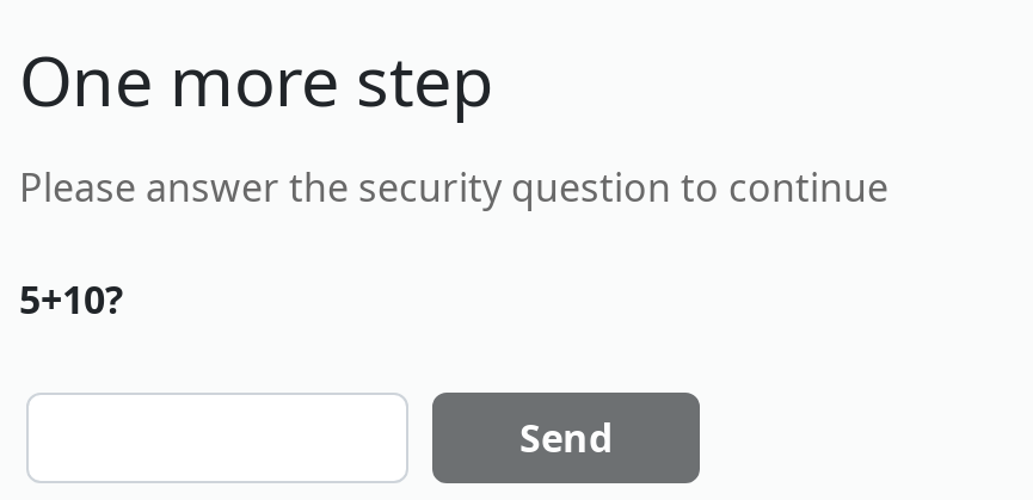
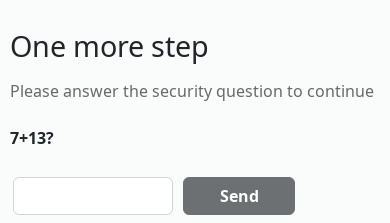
[19,273,124,326] 5+10? -> [10,127,54,149] 7+13?

